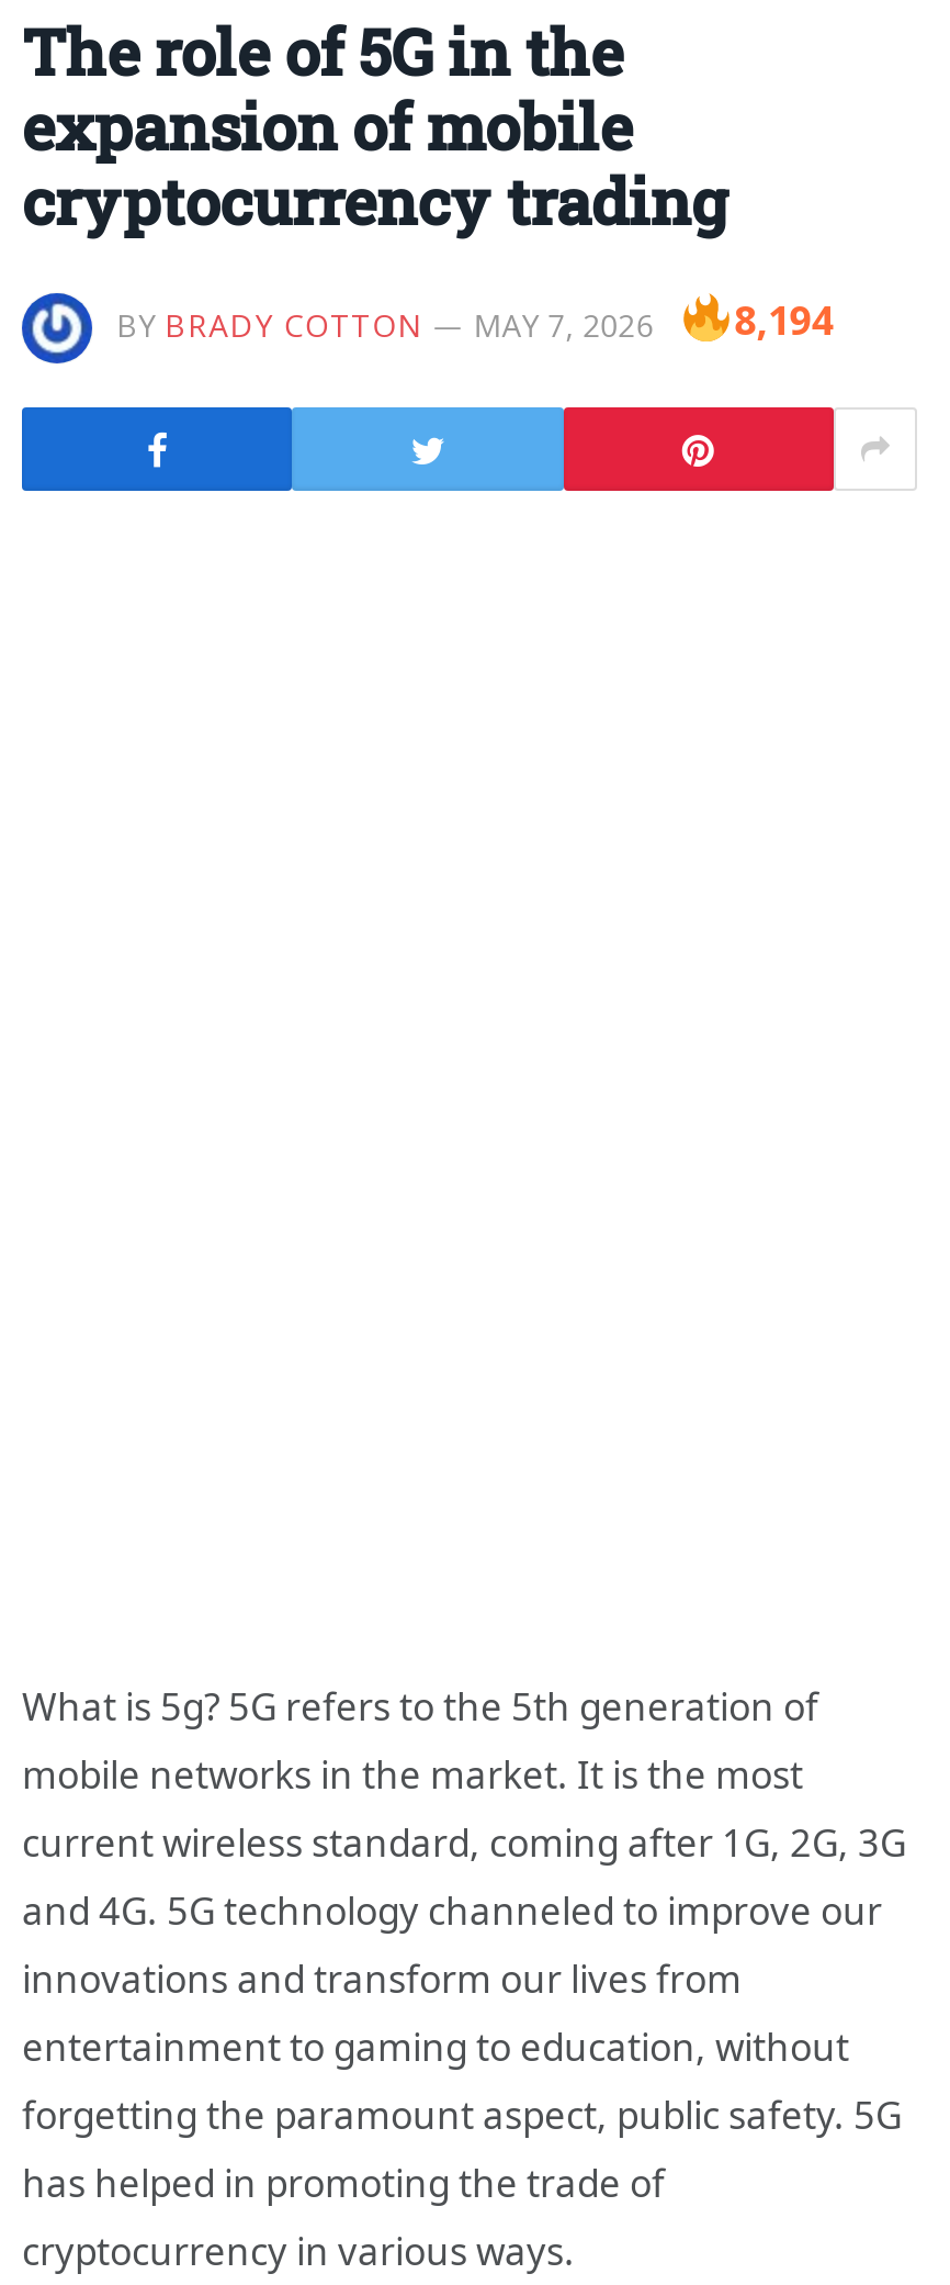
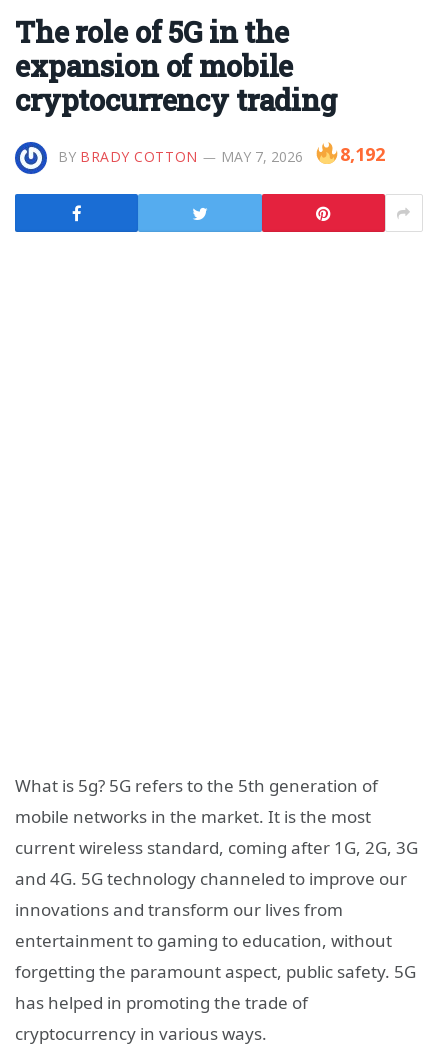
[116,292,833,346] BY BRADY COTTON MAY 7, 2026 8,194 -> [58,141,385,166] BY BRADY COTTON MAY 7, 2026 8,192

